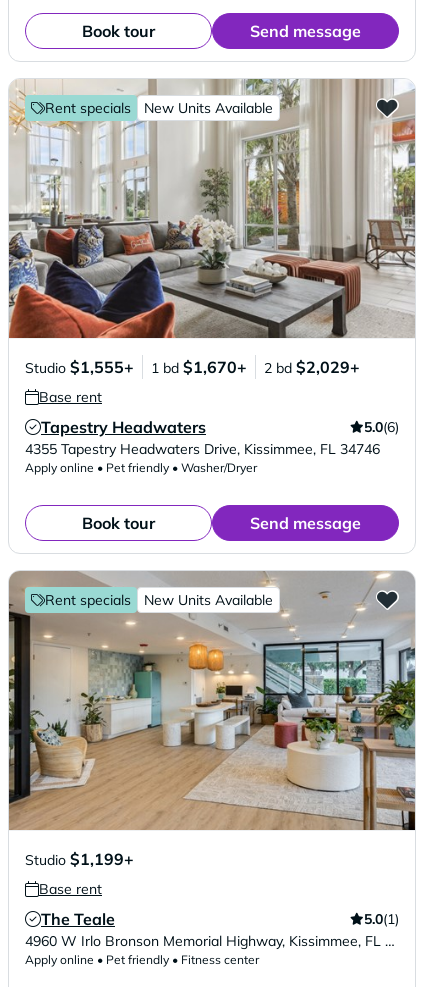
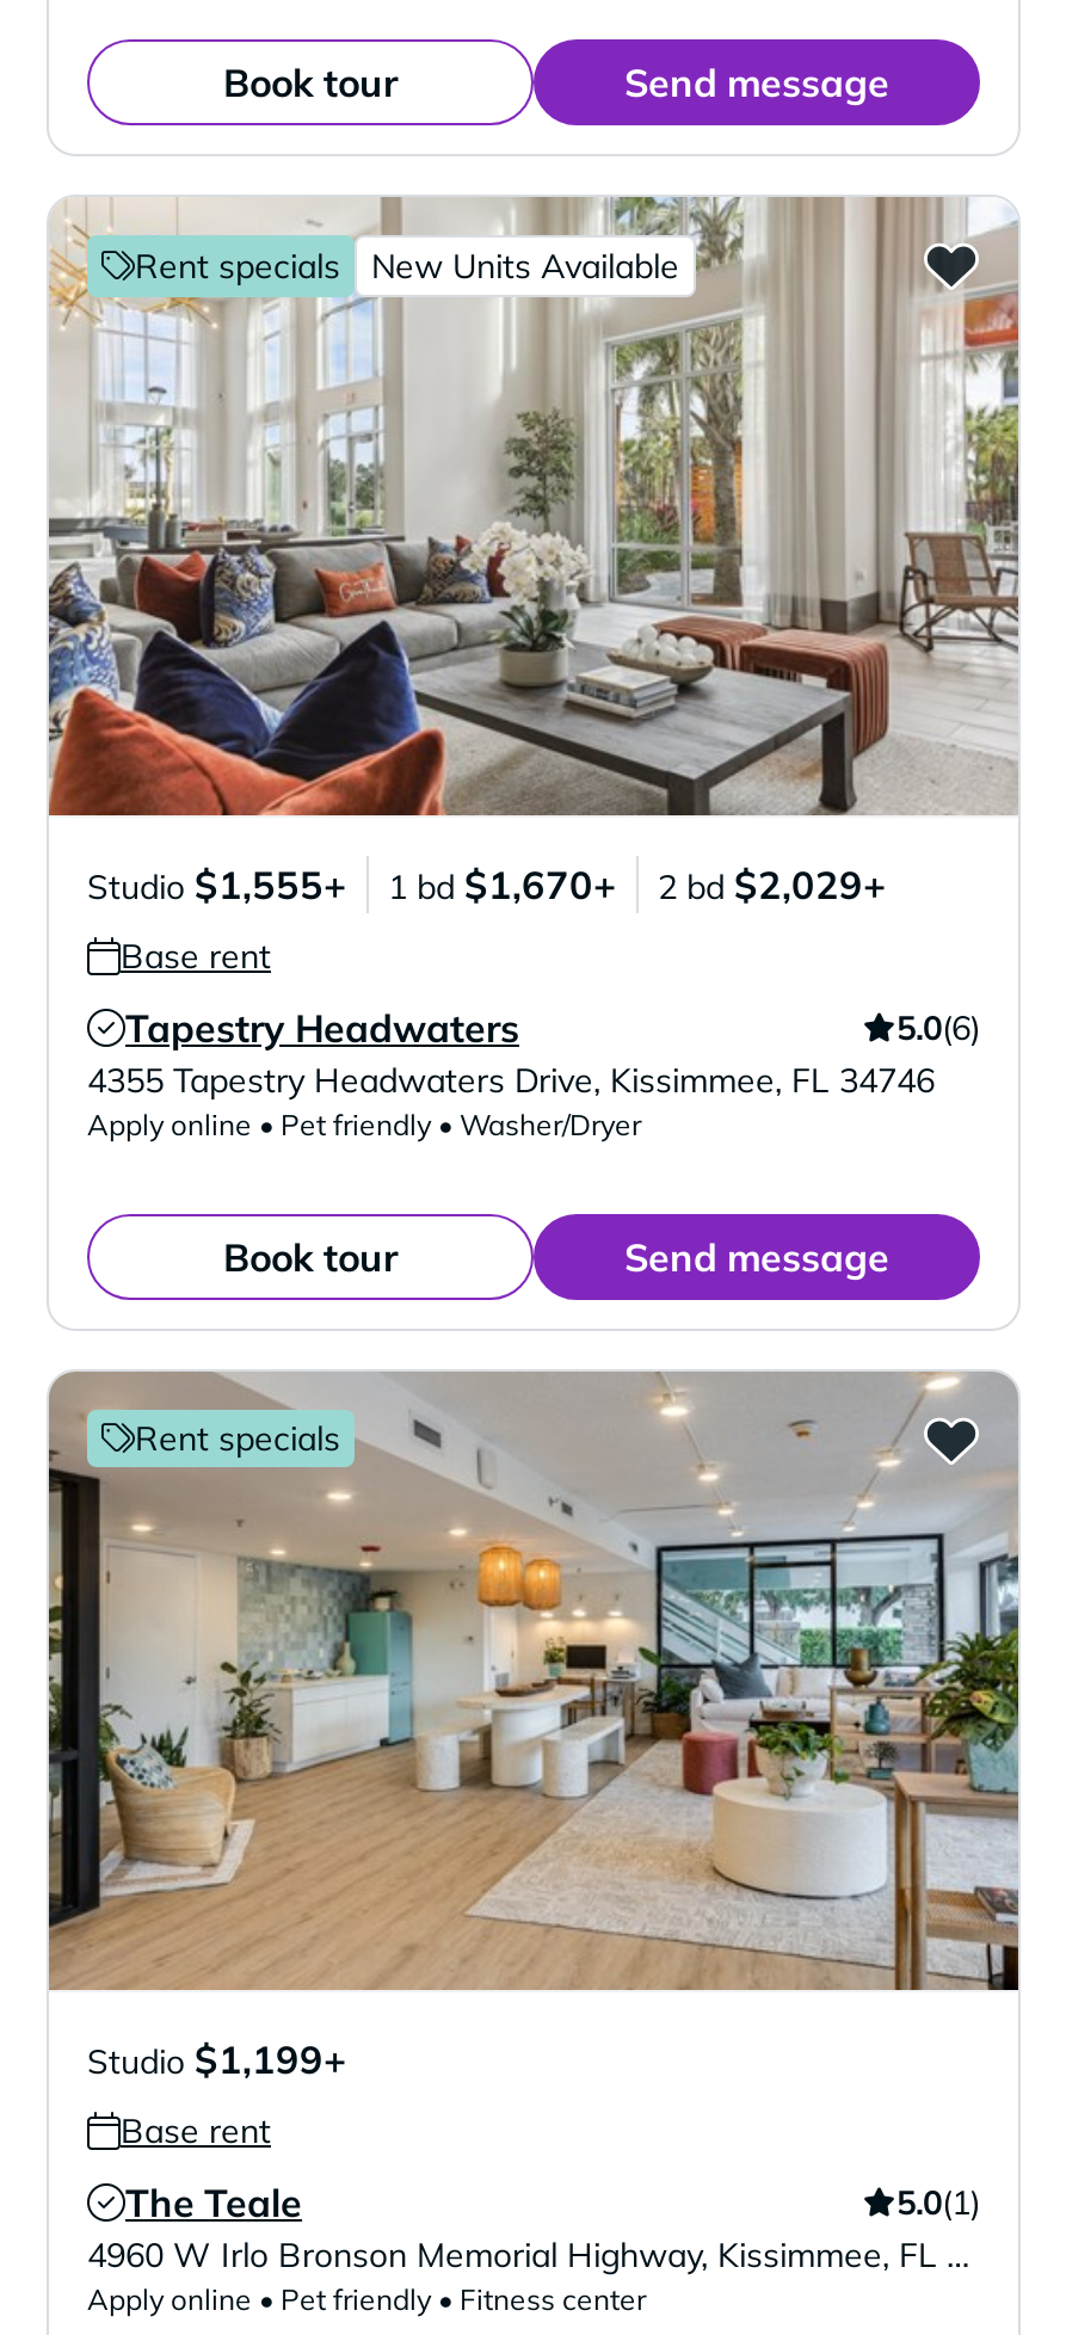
[144,591,273,609] New Units Available -> none

